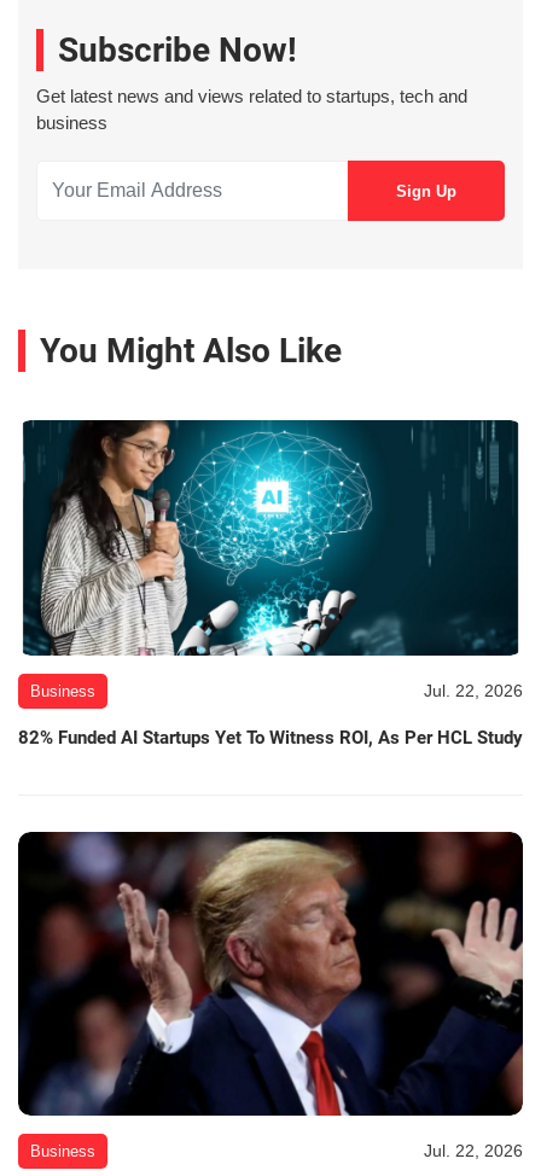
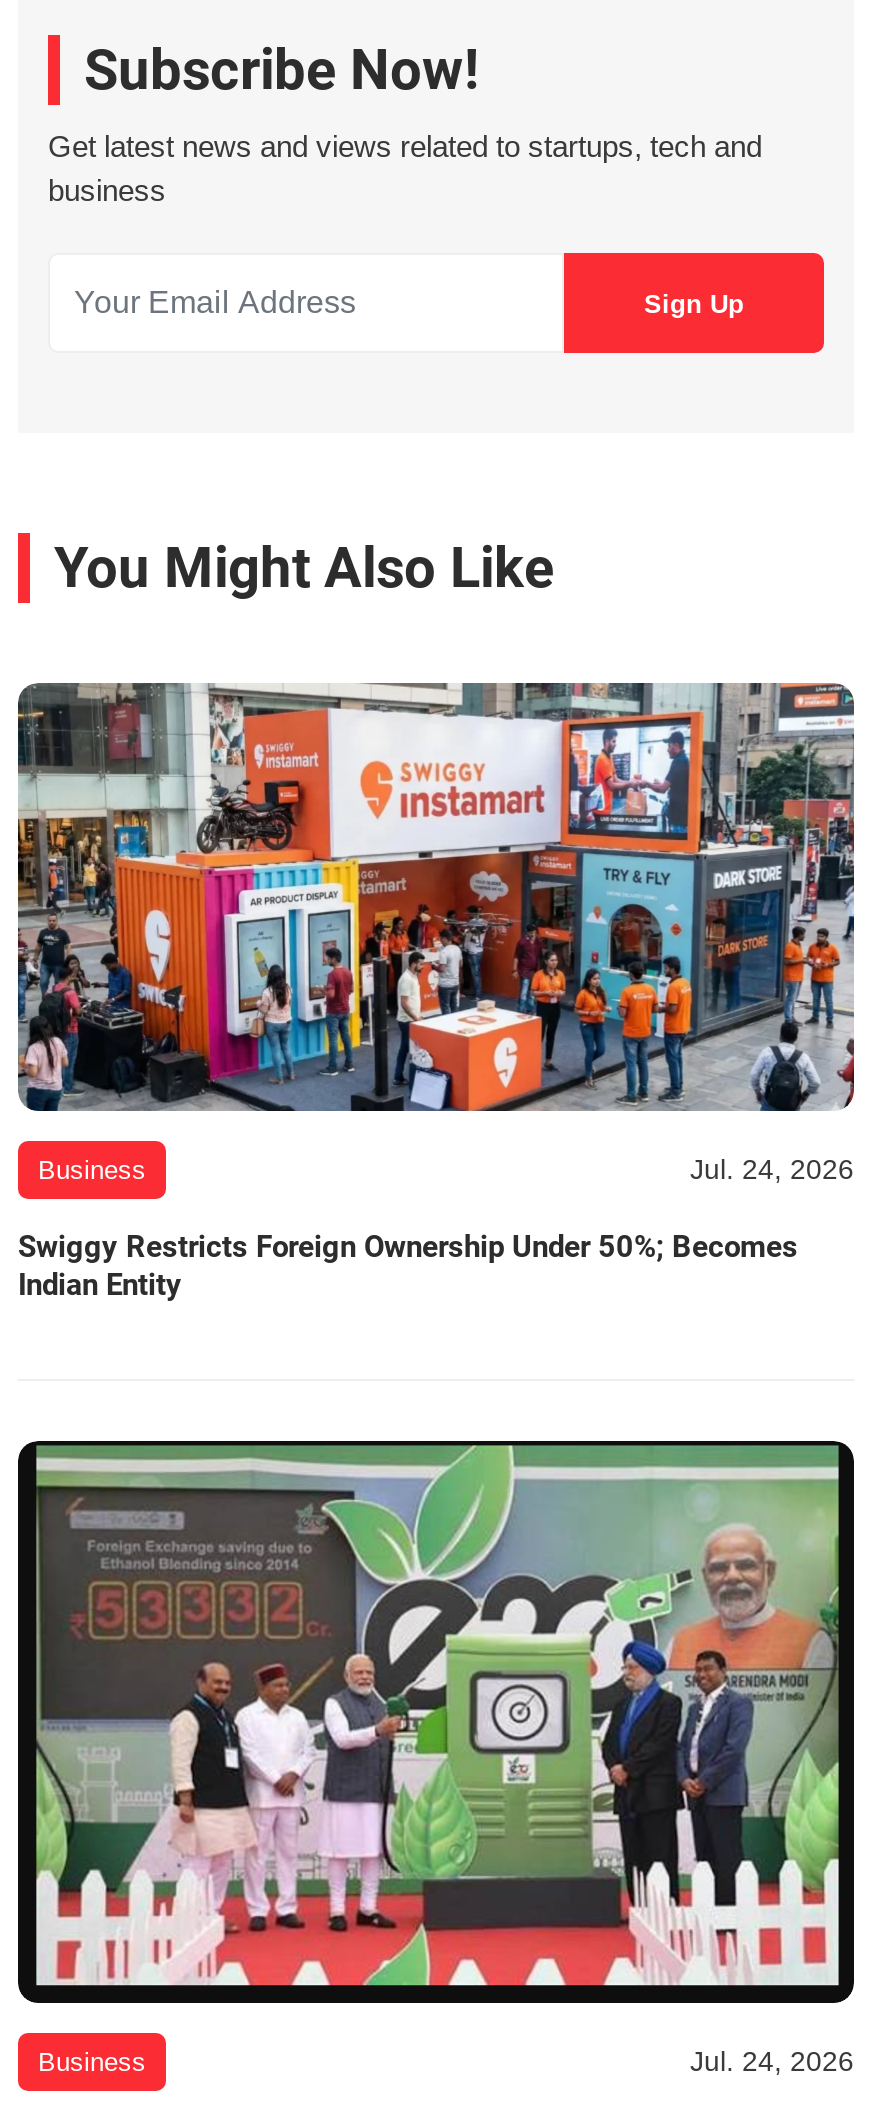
[18,419,523,700] [image] | Jul. 22, 2026 -> [16,681,856,1184] [image] | Jul. 24, 2026
[18,726,523,748] 82% Funded AI Startups Yet To Witness ROI, As Per HCL Study -> [18,1228,798,1302] Swiggy Restricts Foreign Ownership Under 50%; Becomes | Indian Entity
[18,831,524,1161] [image] | Jul. 22, 2026 -> [18,1439,856,2076] [image] | Jul. 24, 2026

